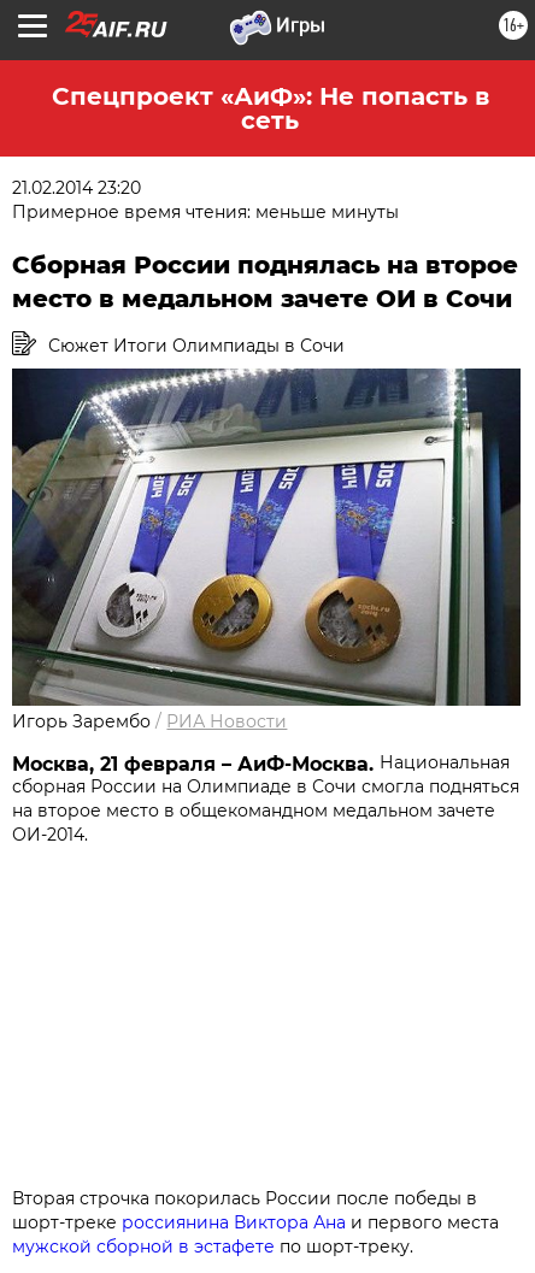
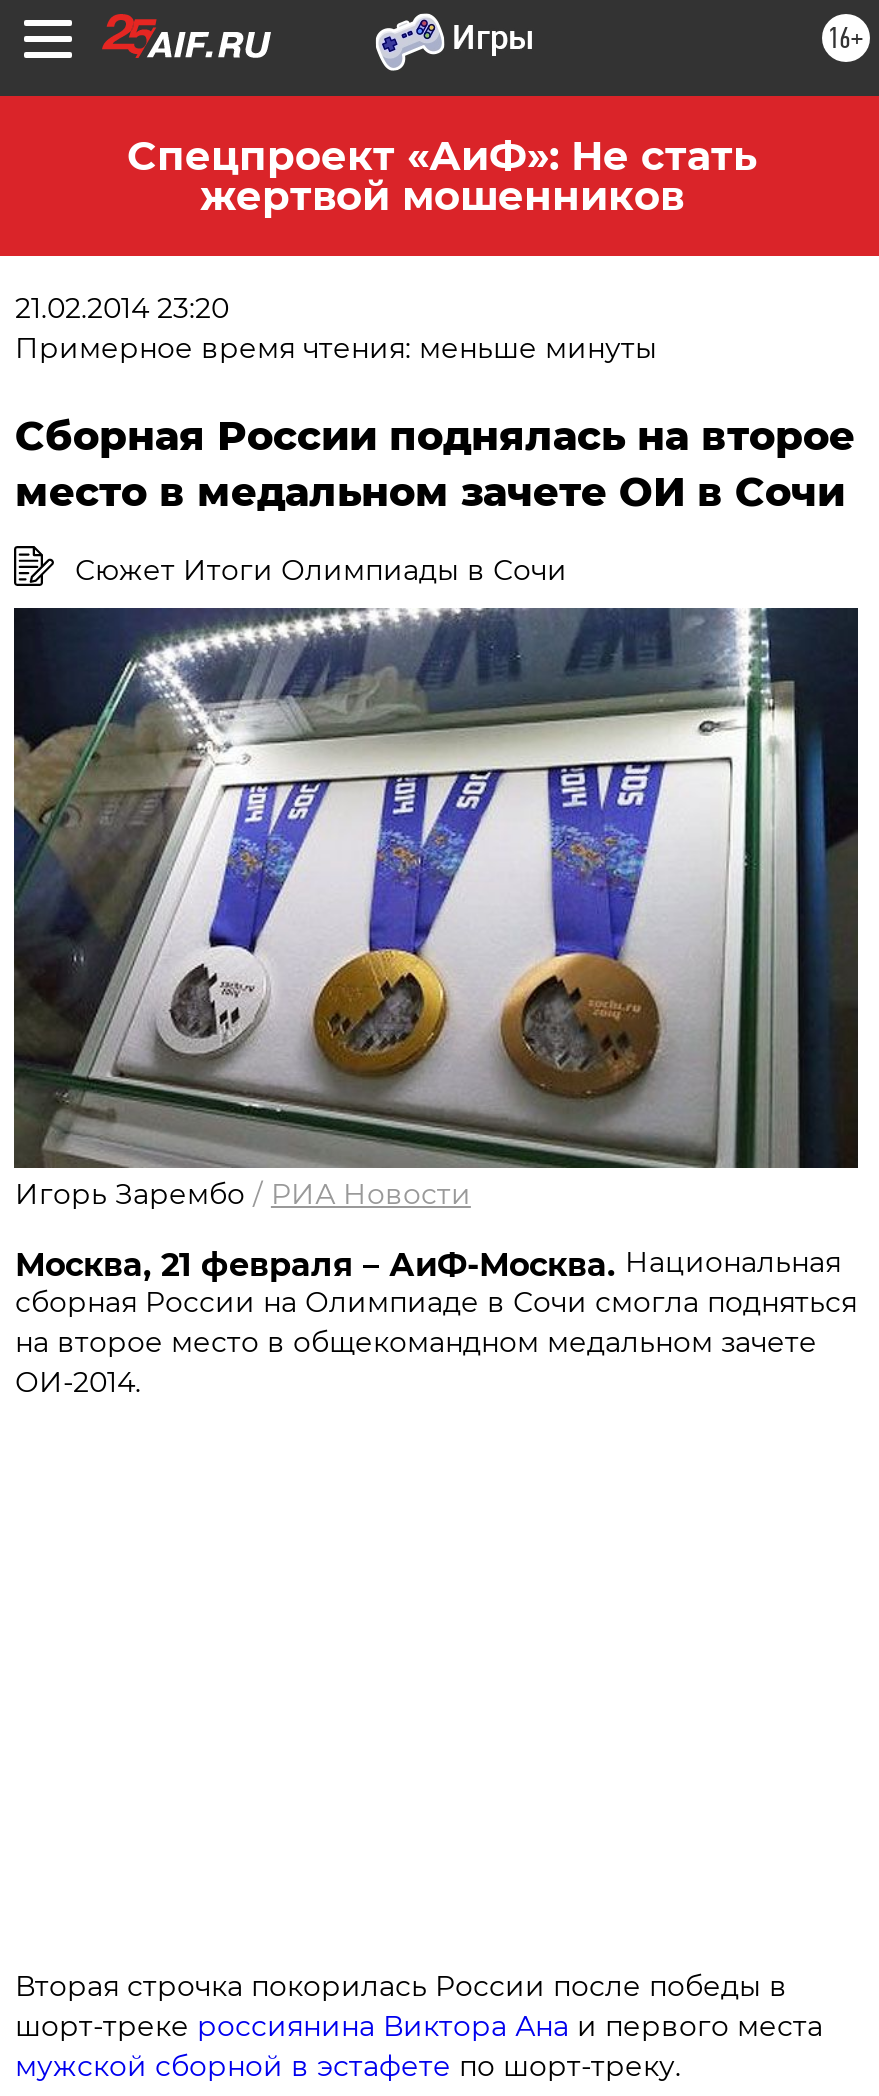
[51,82,489,135] Спецпроект «АиФ»: Не попасть в | сеть -> [127,132,757,220] Спецпроект «АиФ»: Не стать | жертвой мошенников

